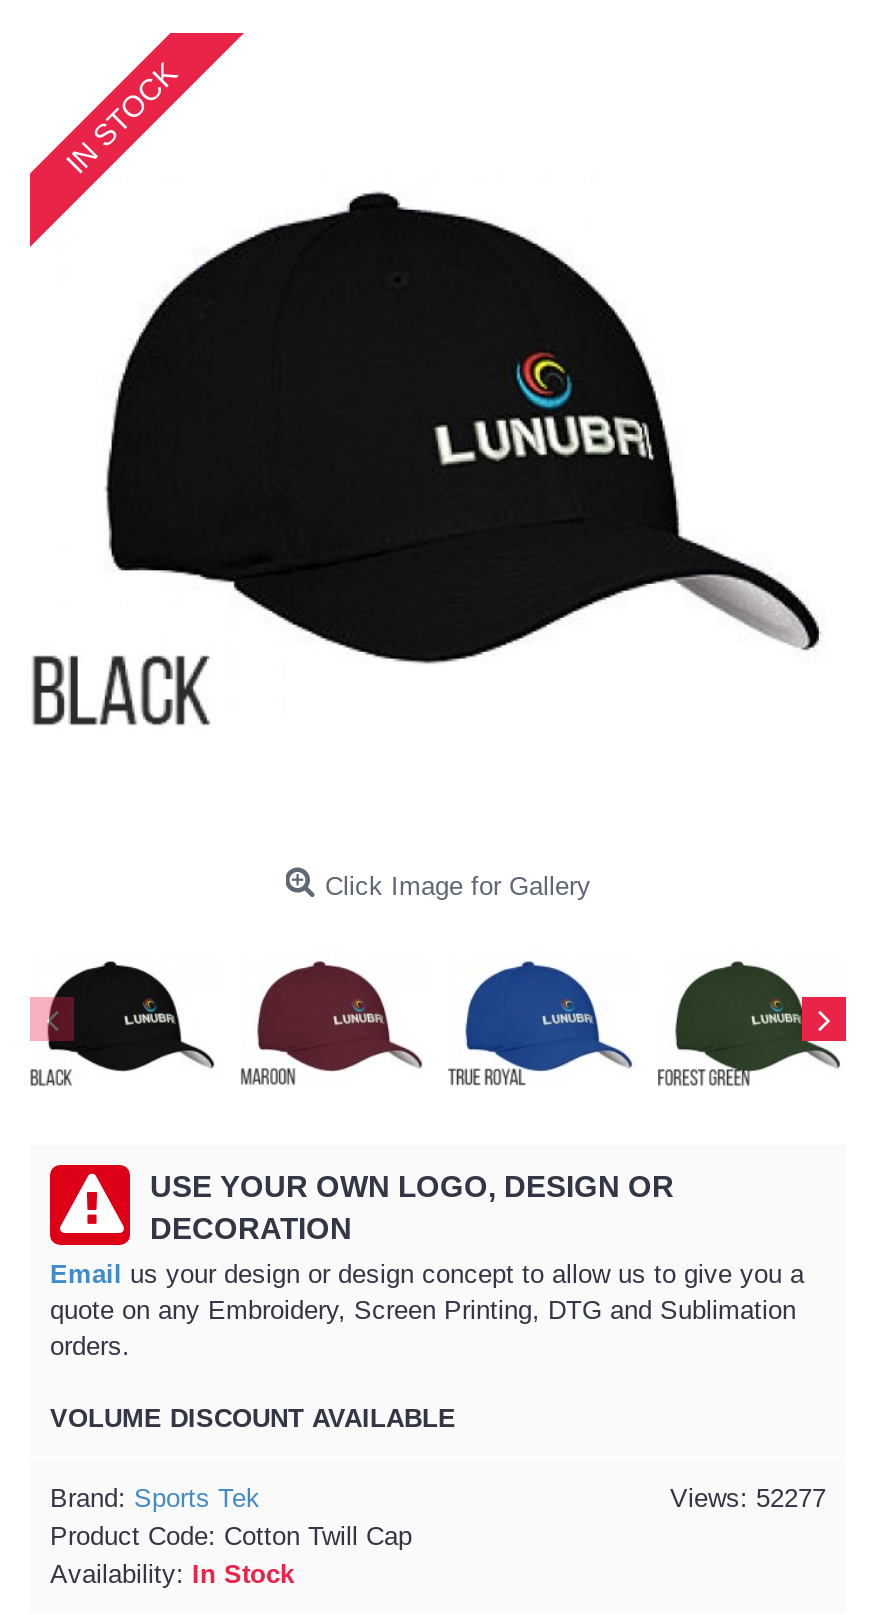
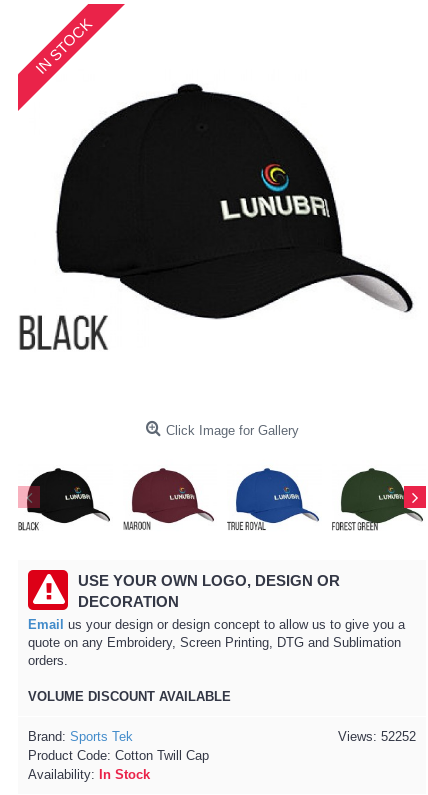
[670,1482,826,1512] Views: 52277 -> [338,728,416,743] Views: 52252

